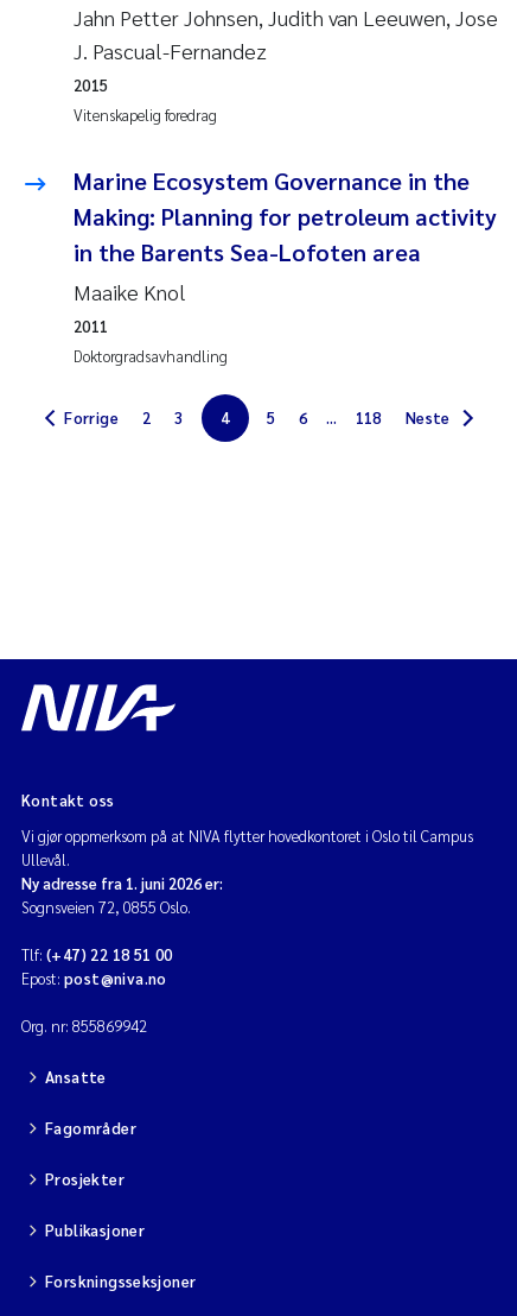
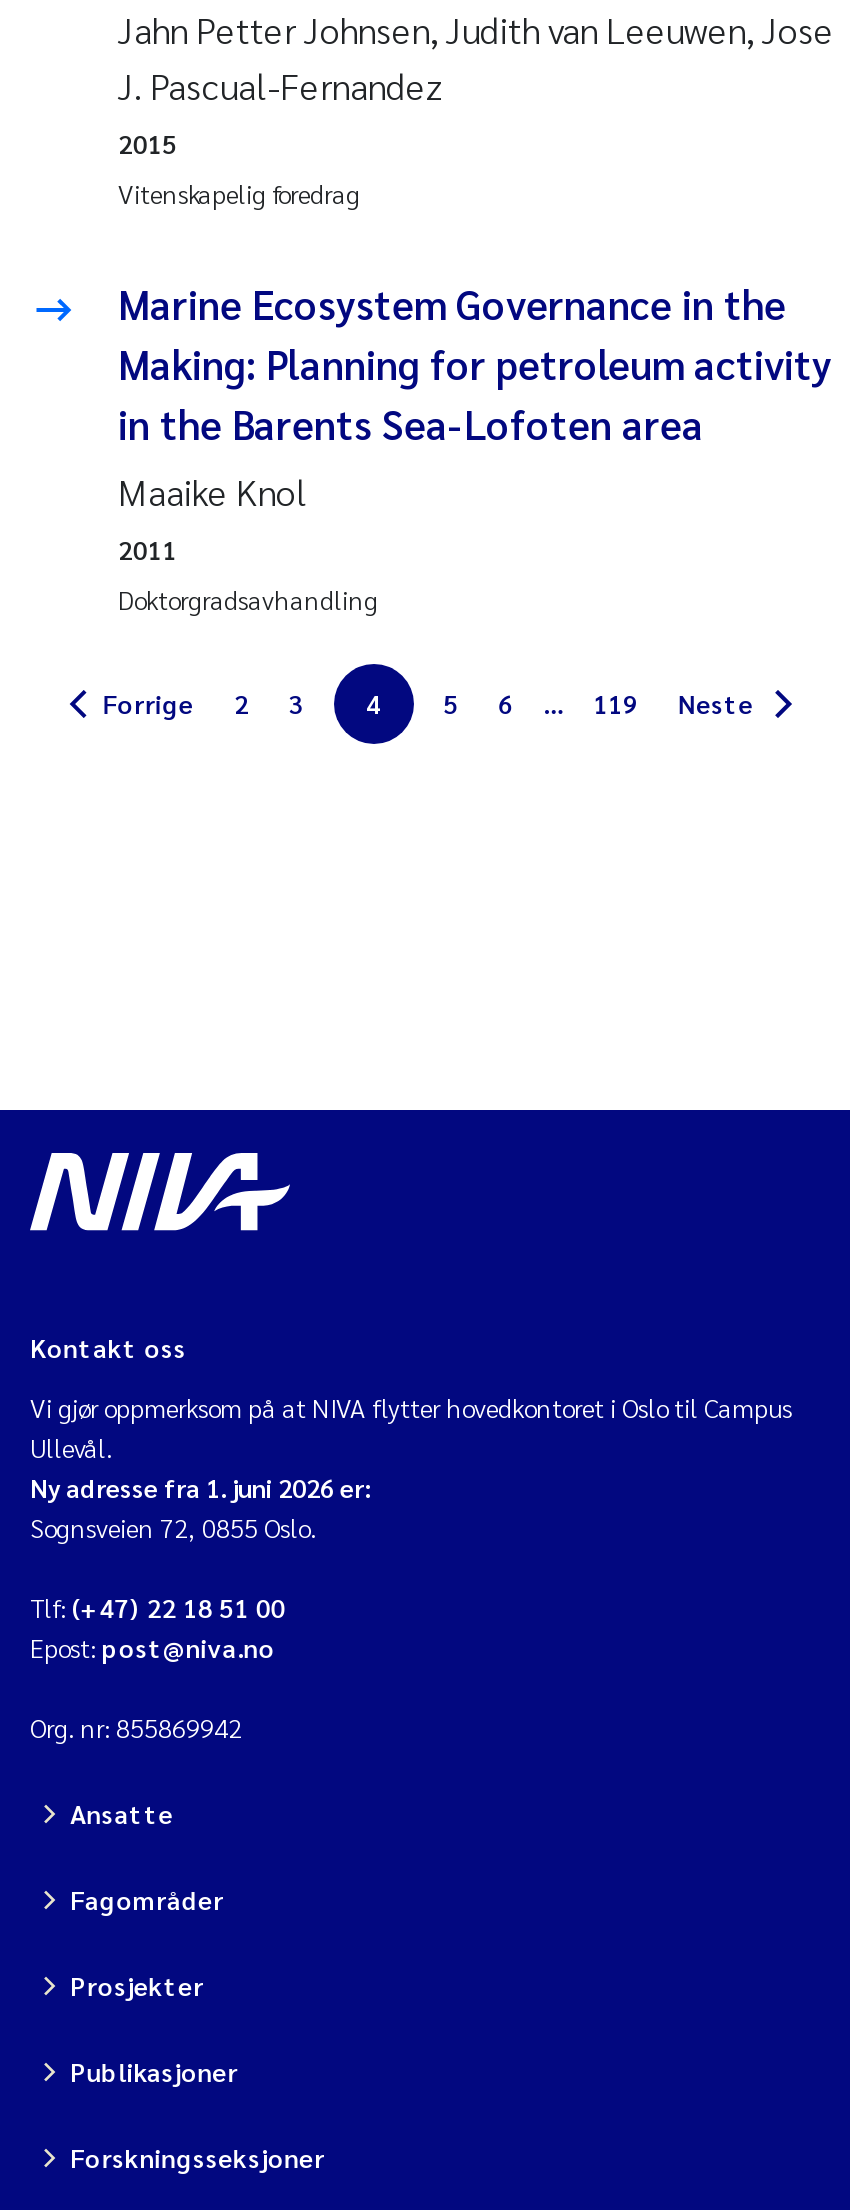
[355,408,382,428] 118 -> [593,687,638,721] 119

